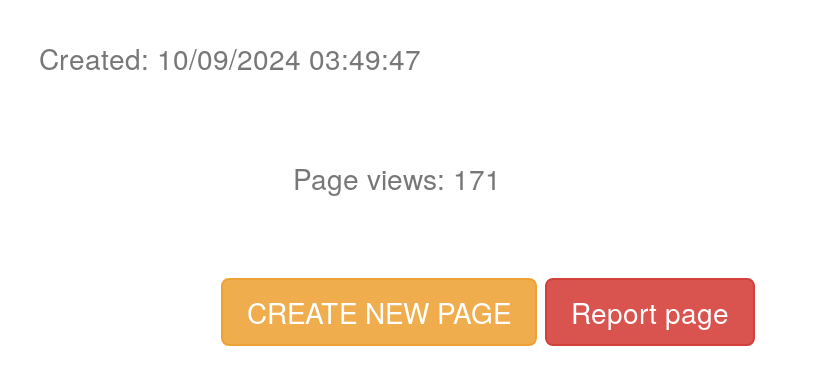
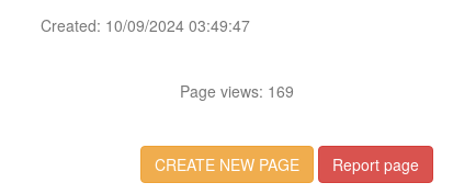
[293,158,501,198] Page views: 171 -> [180,80,294,102] Page views: 169

